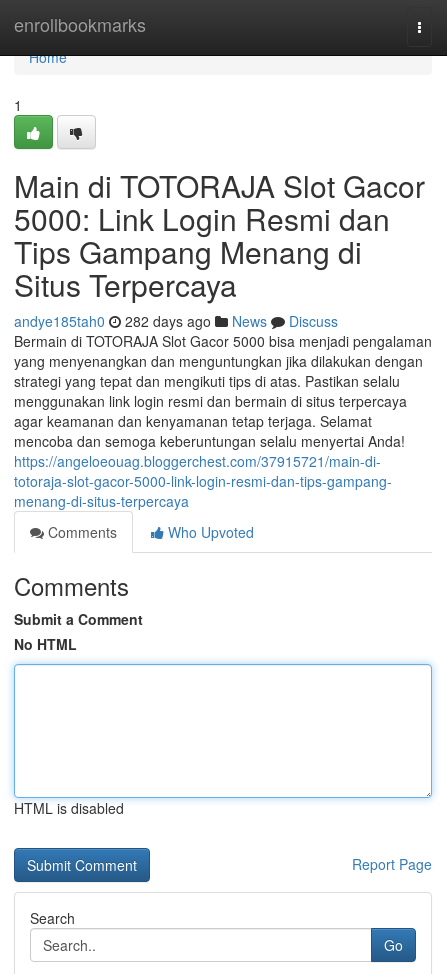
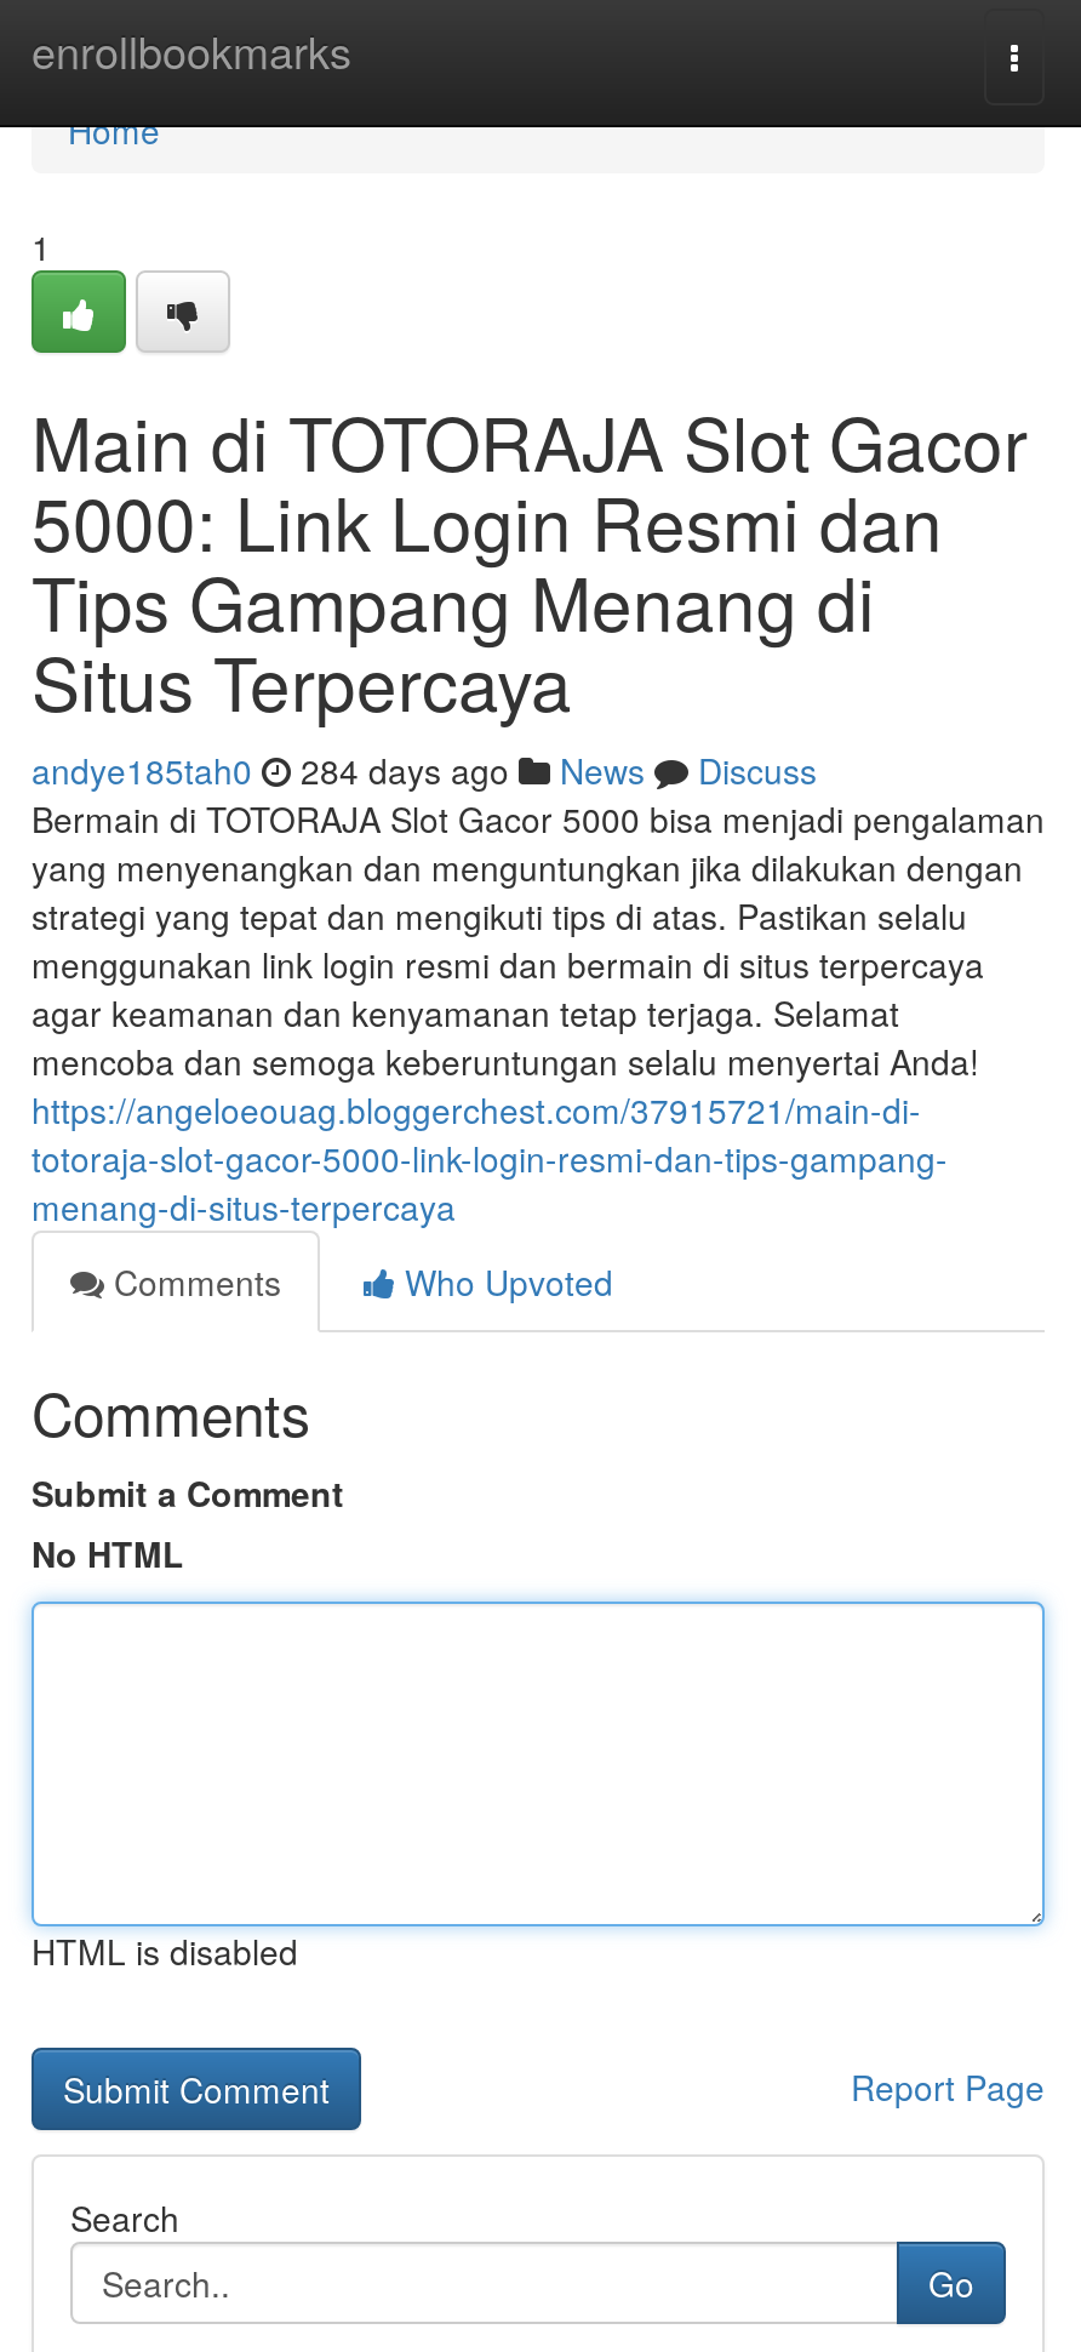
[14,311,338,331] andye185tah0 282 days ago News Discuss -> [32,746,817,794] andye185tah0 284 days ago News Discuss

